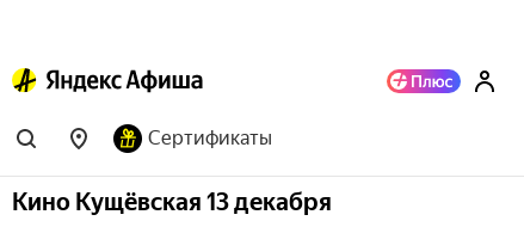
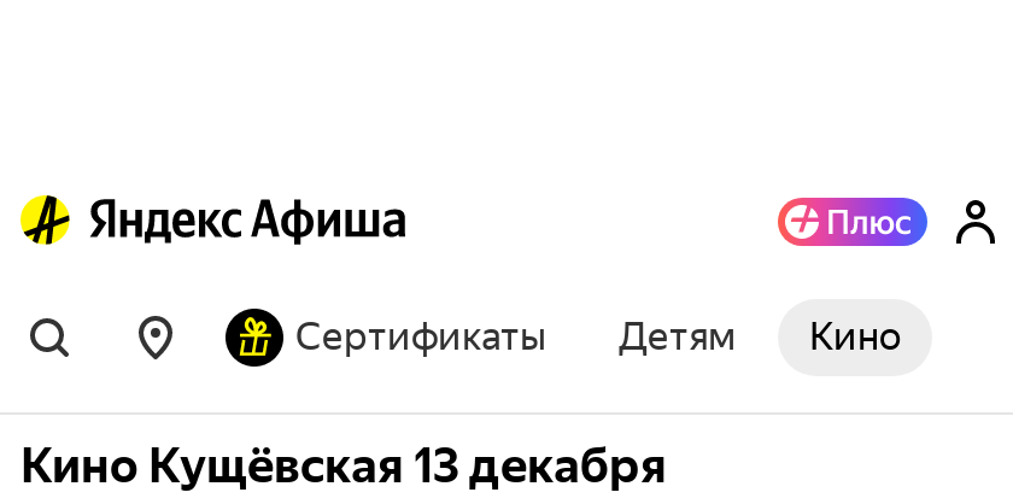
none -> [619,313,901,359] Детям | Кино

